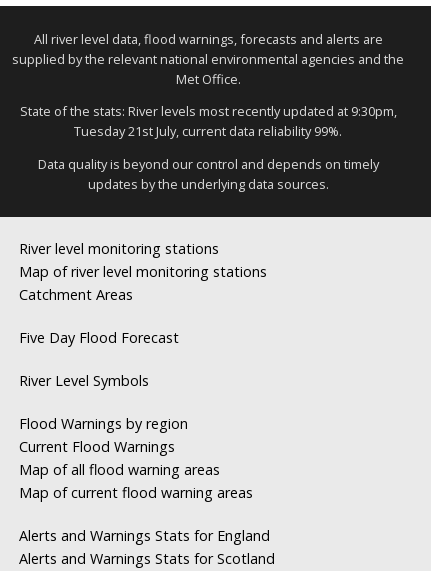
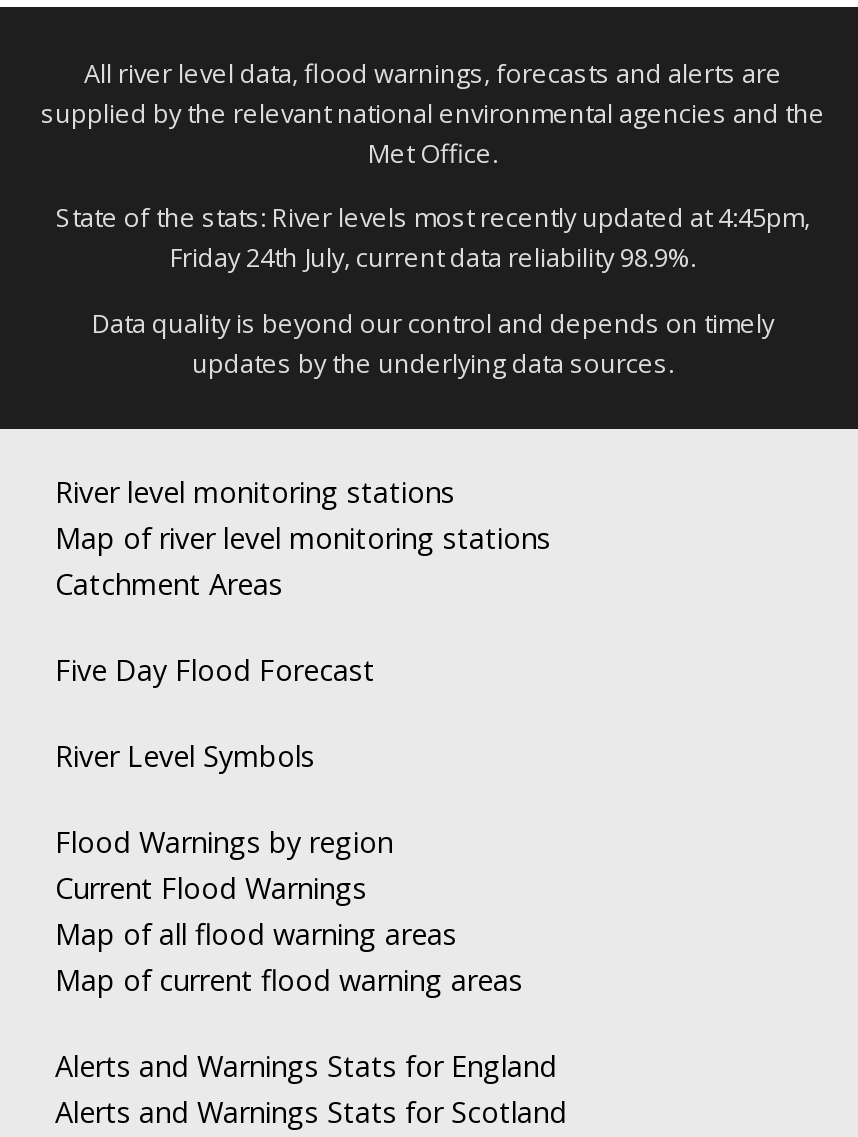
[19,102,396,120] State of the stats: River levels most recently updated at 9:30pm, -> [56,200,810,236] State of the stats: River levels most recently updated at 4:45pm,
[74,122,342,140] Tuesday 21st July, current data reliability 99%. -> [170,240,696,276] Friday 24th July, current data reliability 98.9%.

